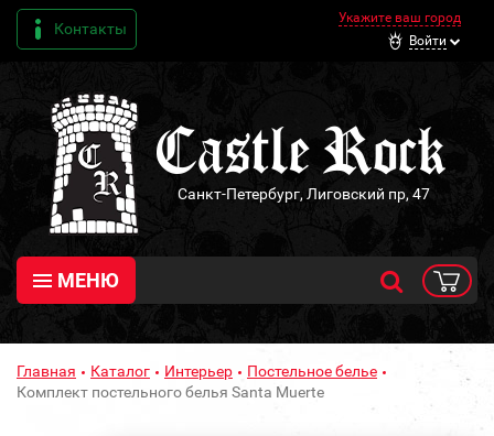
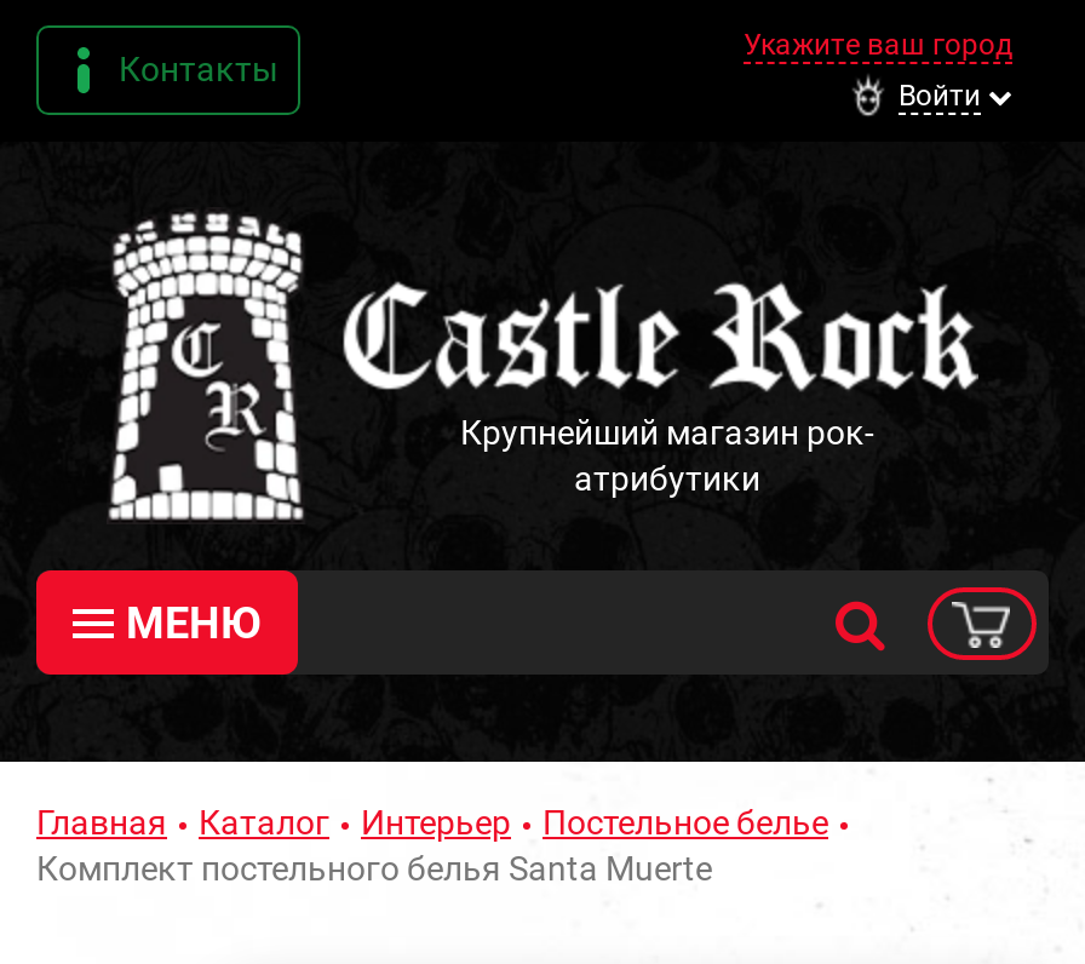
[178,185,430,202] Санкт-Петербург, Лиговский пр, 47 -> [460,412,874,497] Крупнейший магазин рок- | атрибутики

